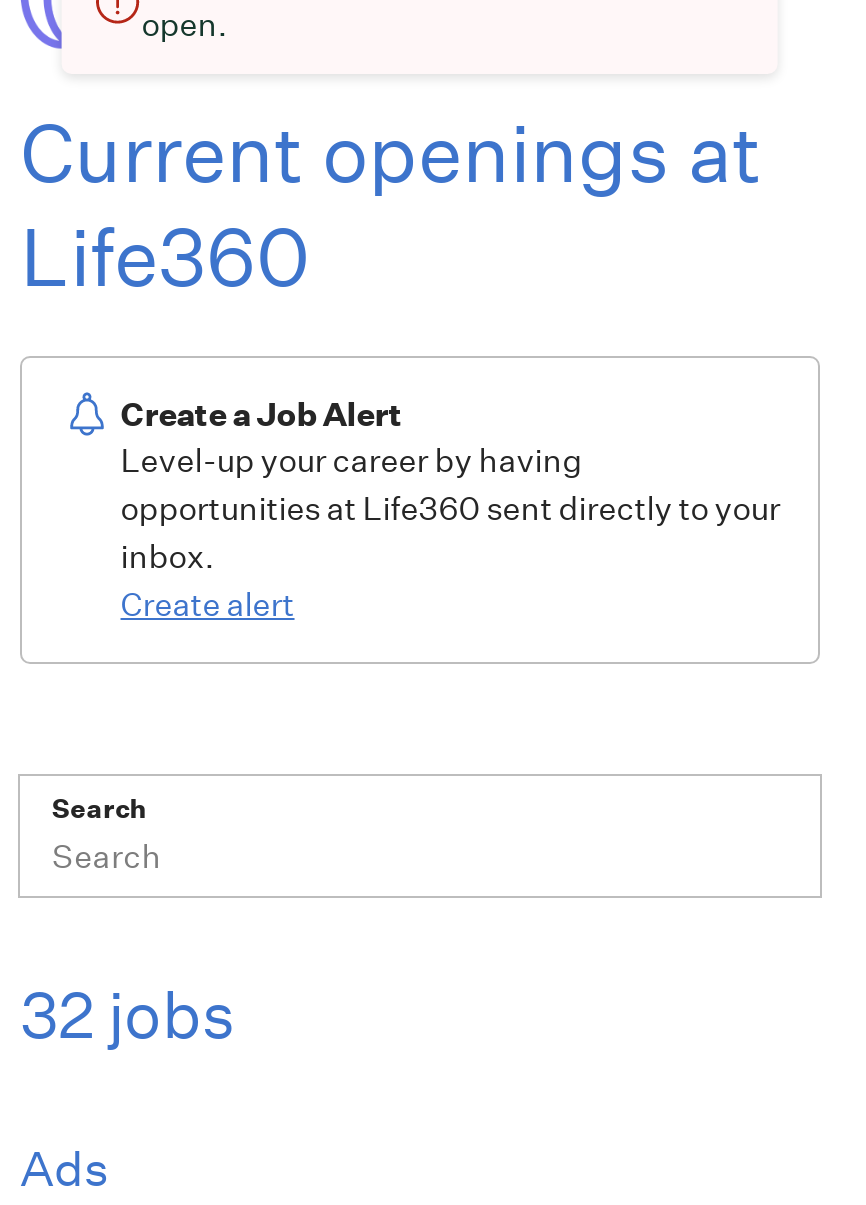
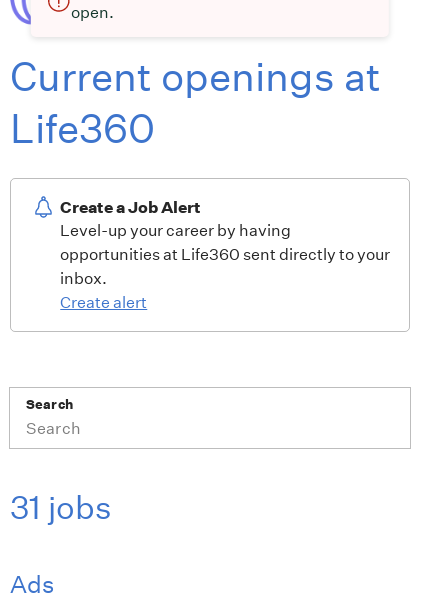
[20,976,236,1054] 32 jobs -> [10,488,112,527] 31 jobs

